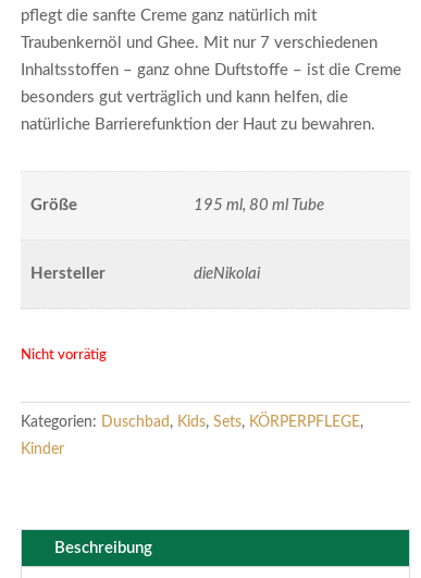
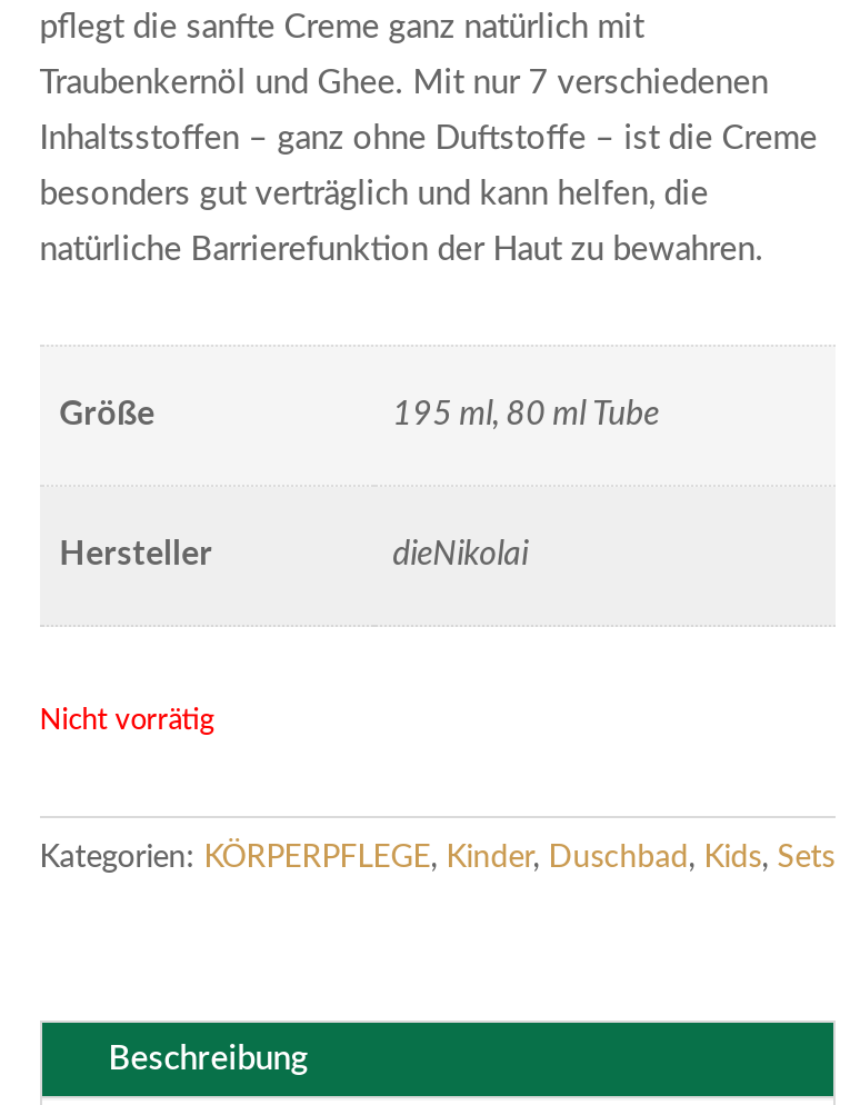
[20,415,363,457] Kategorien: Duschbad, Kids, Sets, KÖRPERPFLEGE, | Kinder -> [40,843,835,874] Kategorien: KÖRPERPFLEGE, Kinder, Duschbad, Kids, Sets

